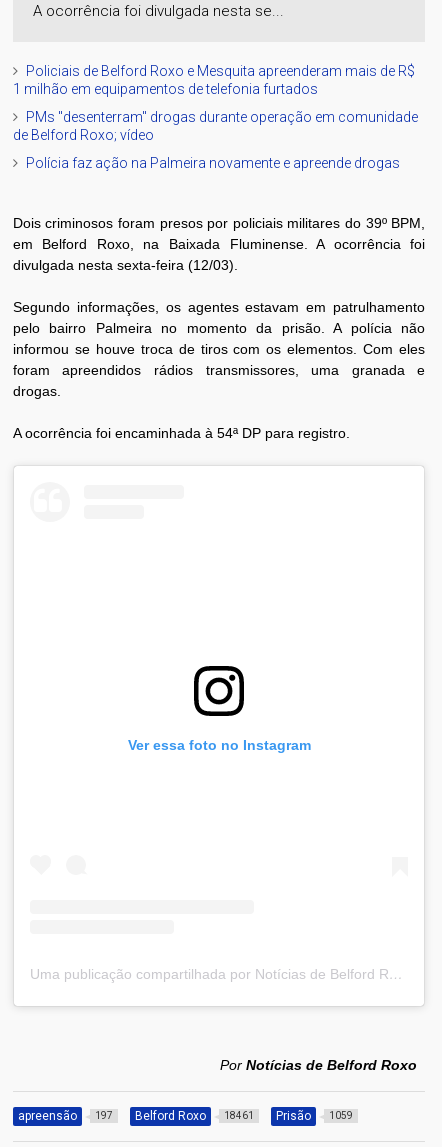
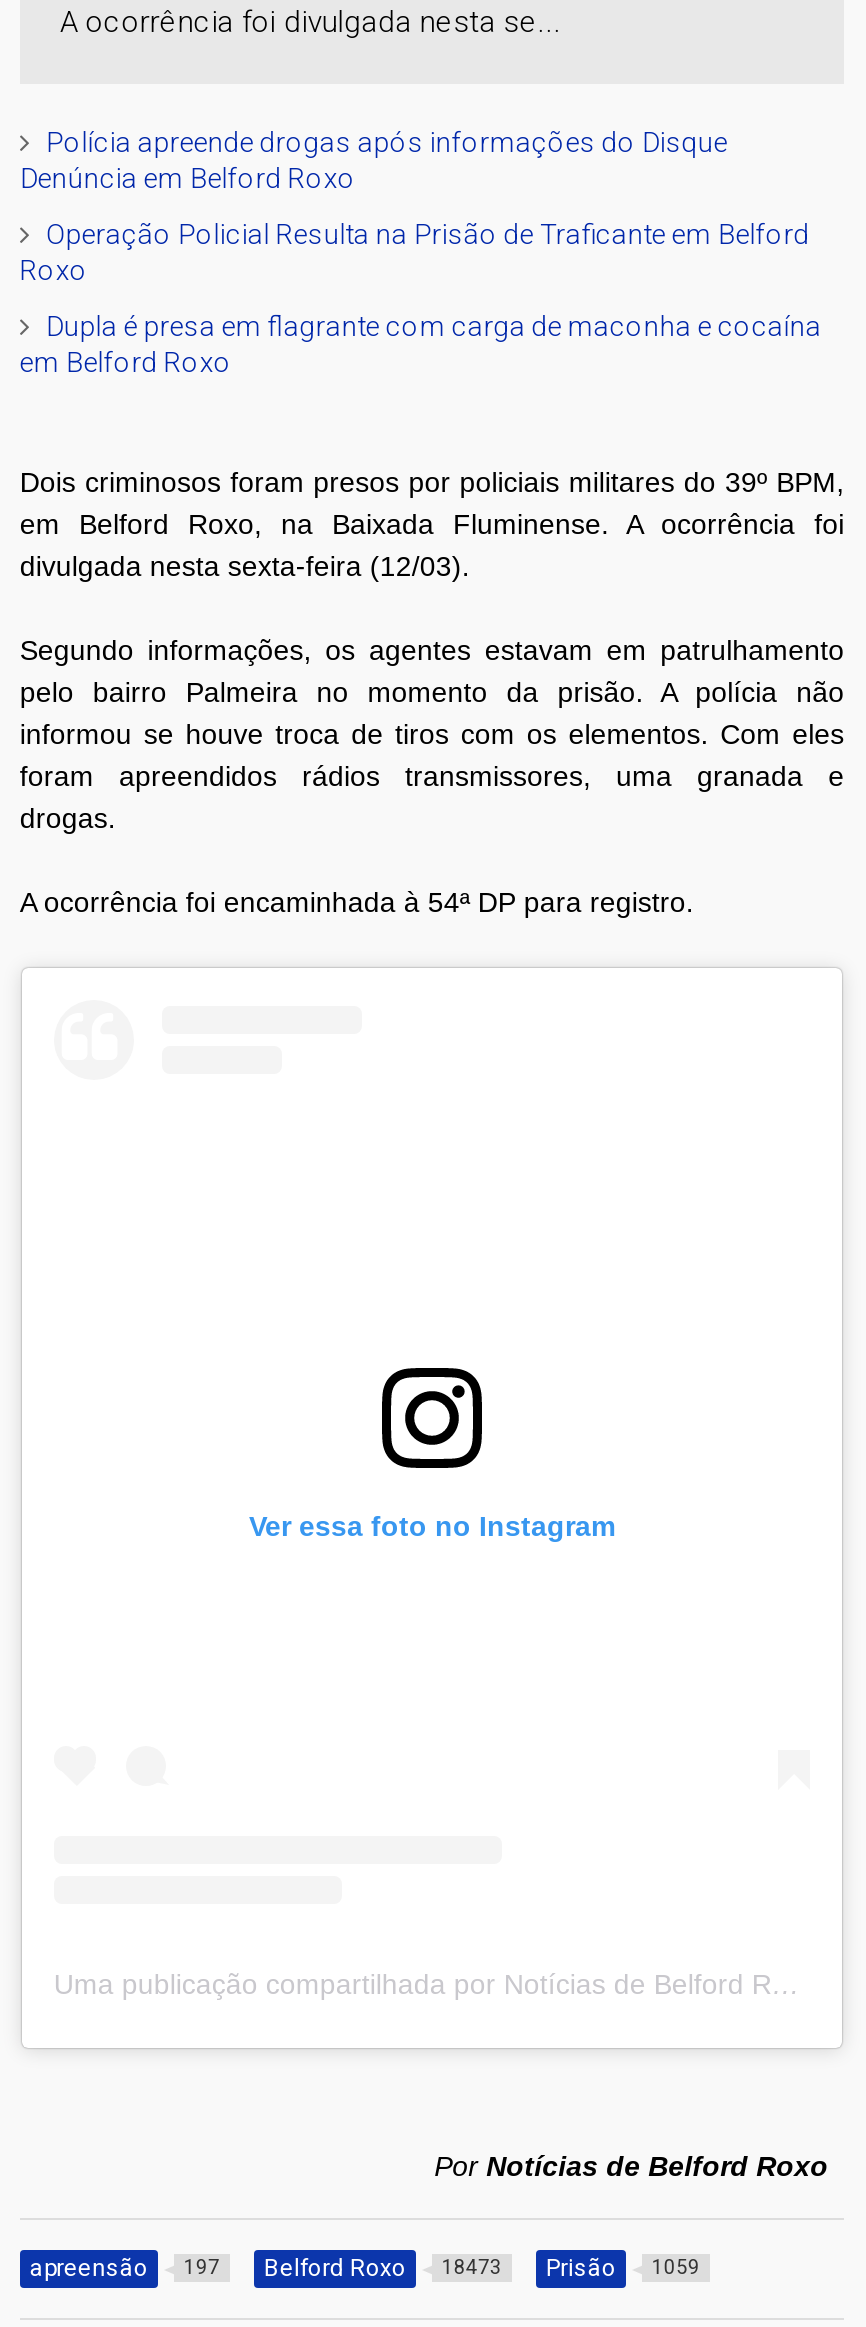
[13,63,415,97] Policiais de Belford Roxo e Mesquita apreenderam mais de R$ | 1 milhão em equipamentos de telefonia furtados -> [20,126,728,194] Polícia apreende drogas após informações do Disque | Denúncia em Belford Roxo
[13,109,418,143] PMs "desenterram" drogas durante operação em comunidade | de Belford Roxo; vídeo -> [20,218,810,286] Operação Policial Resulta na Prisão de Traficante em Belford | Roxo
[26,155,400,171] Polícia faz ação na Palmeira novamente e apreende drogas -> [20,310,822,378] Dupla é presa em flagrante com carga de maconha e cocaína | em Belford Roxo
[18,1109,353,1123] apreensão 197 Belford Roxo 18461 Prisão 1059 -> [30,2253,700,2281] apreensão 197 Belford Roxo 18473 Prisão 1059

